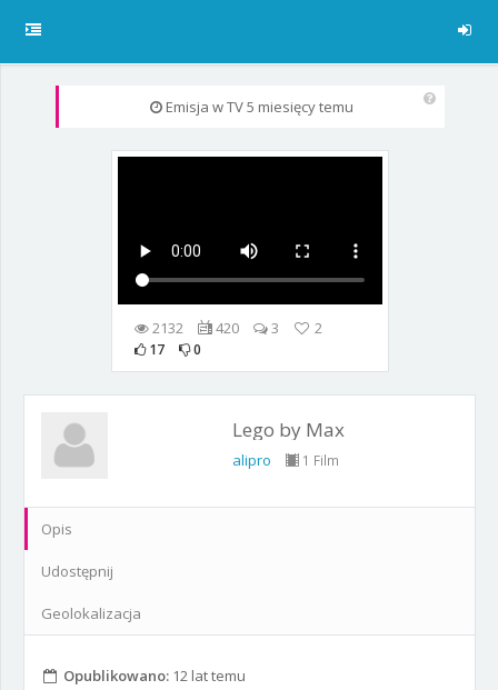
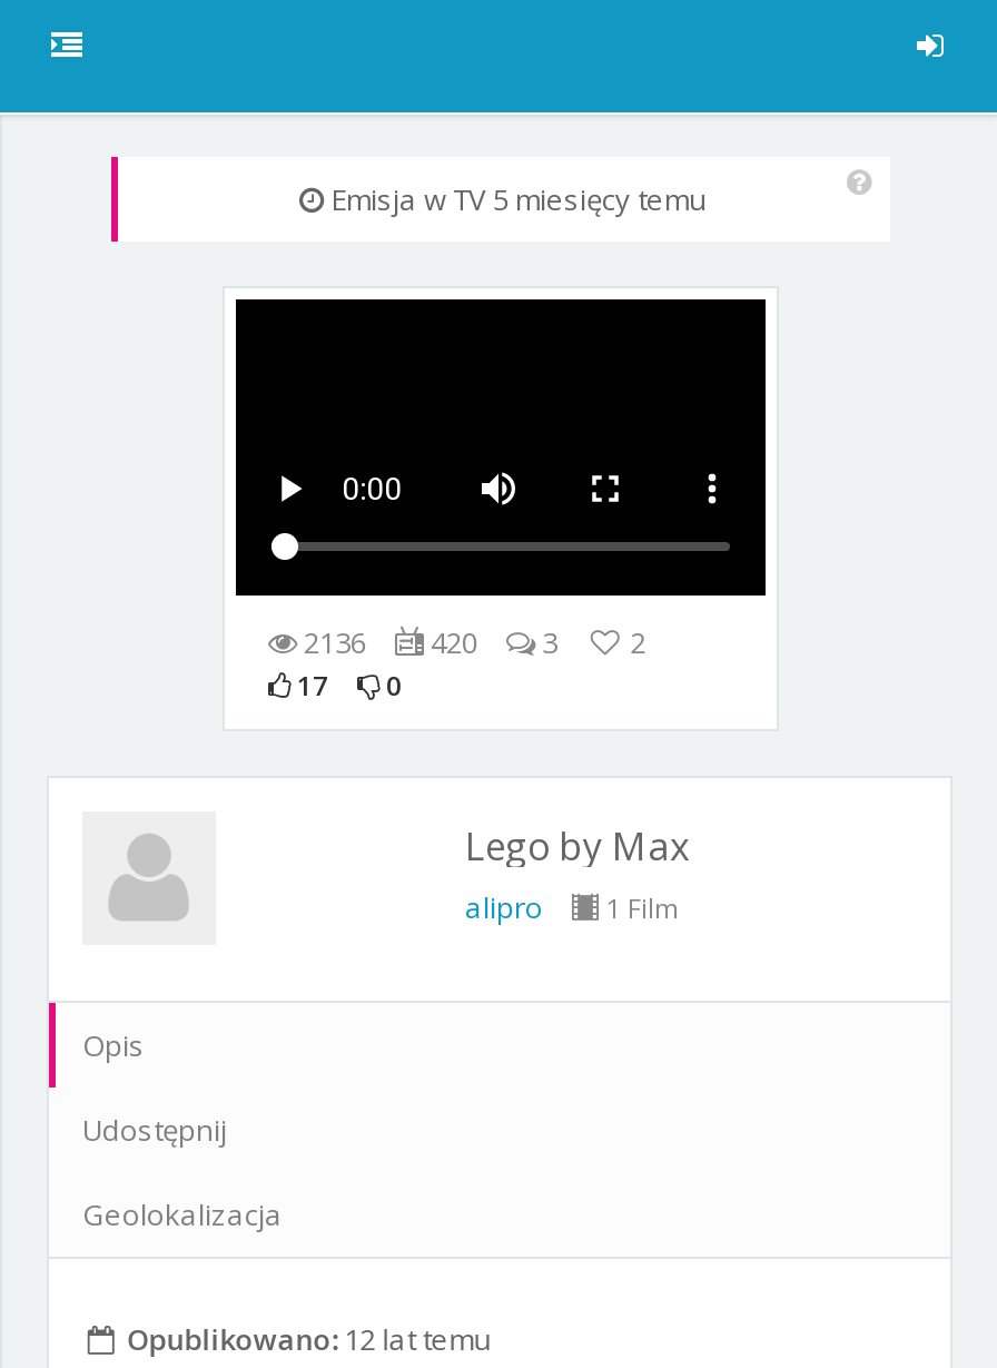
[148,318,323,338] 2132 420 3 2 -> [297,623,646,663] 2136 420 3 2

